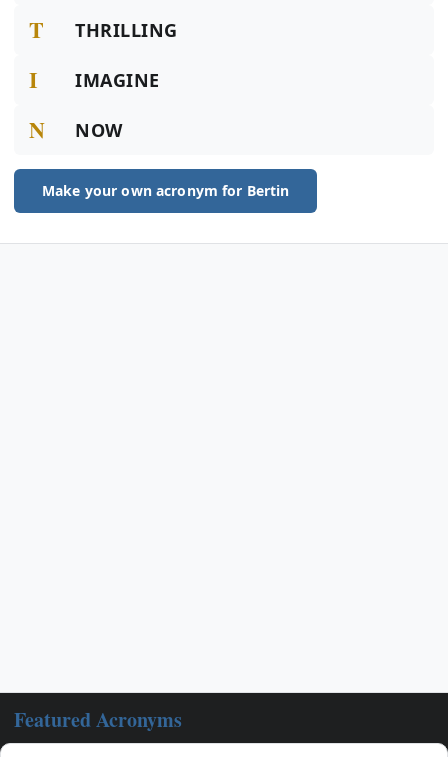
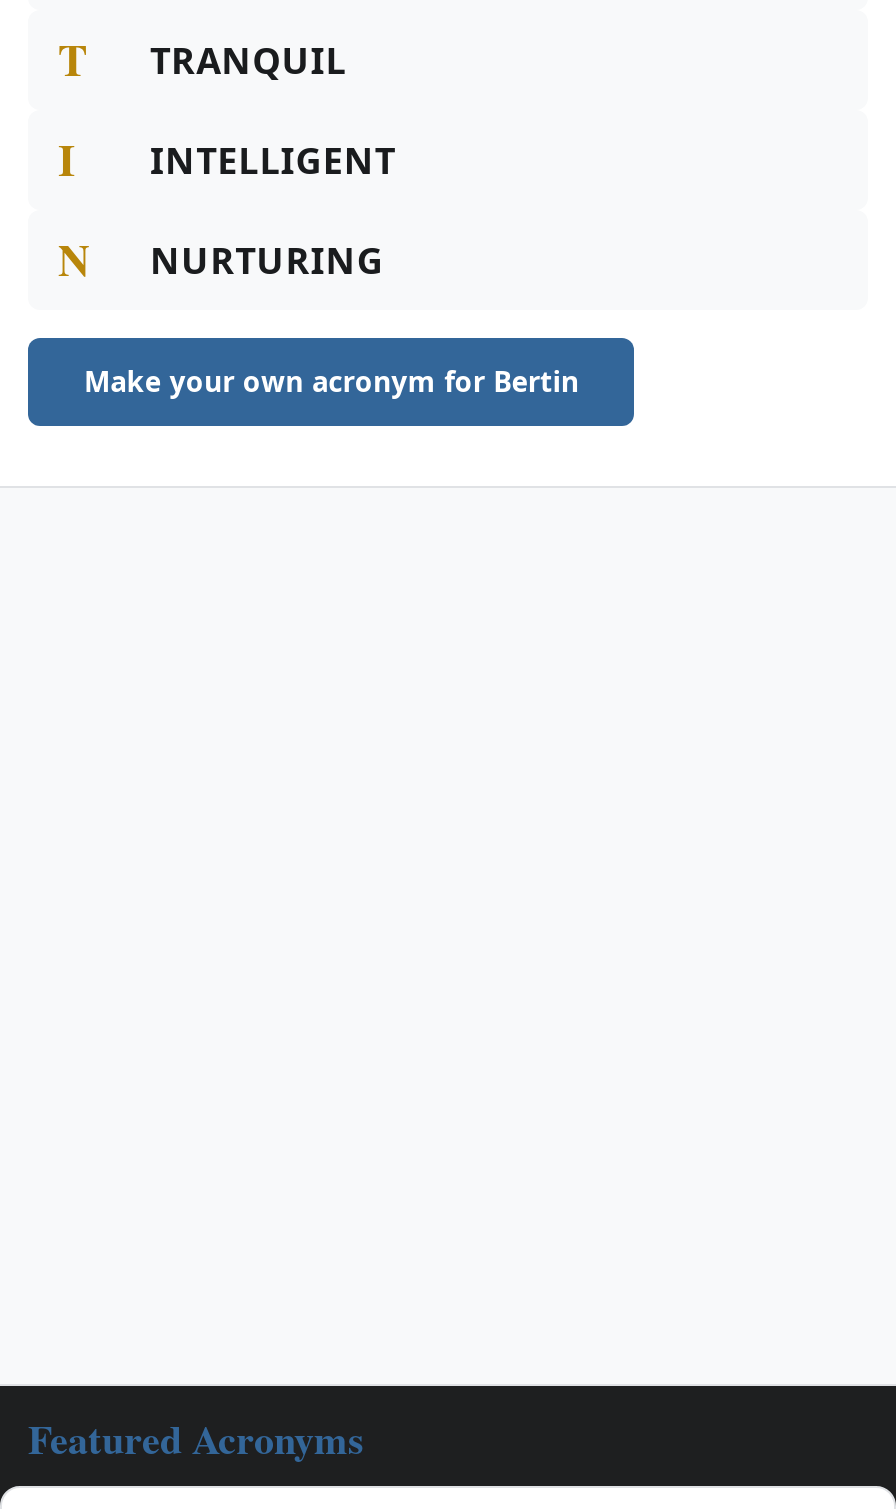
[75,18,178,42] THRILLING -> [150,36,347,84] TRANQUIL
[75,68,160,92] IMAGINE -> [150,136,396,184] INTELLIGENT
[75,118,123,142] NOW -> [150,236,384,284] NURTURING

